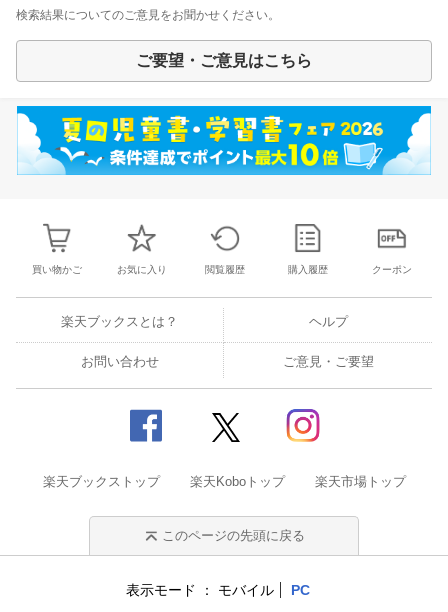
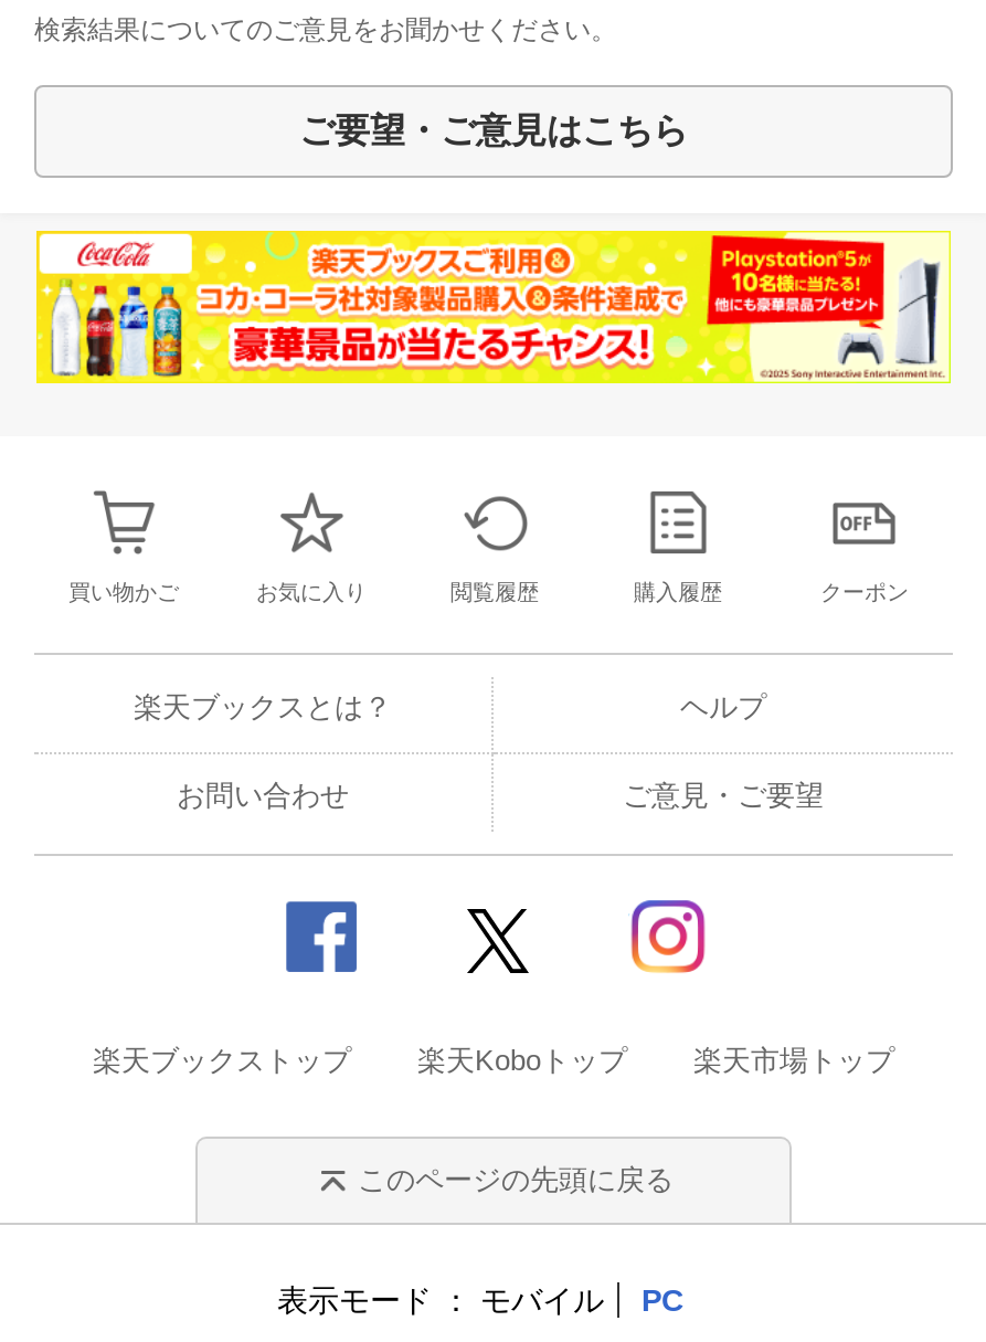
[16,105,432,176] [image] -> [34,229,953,385] [image]

